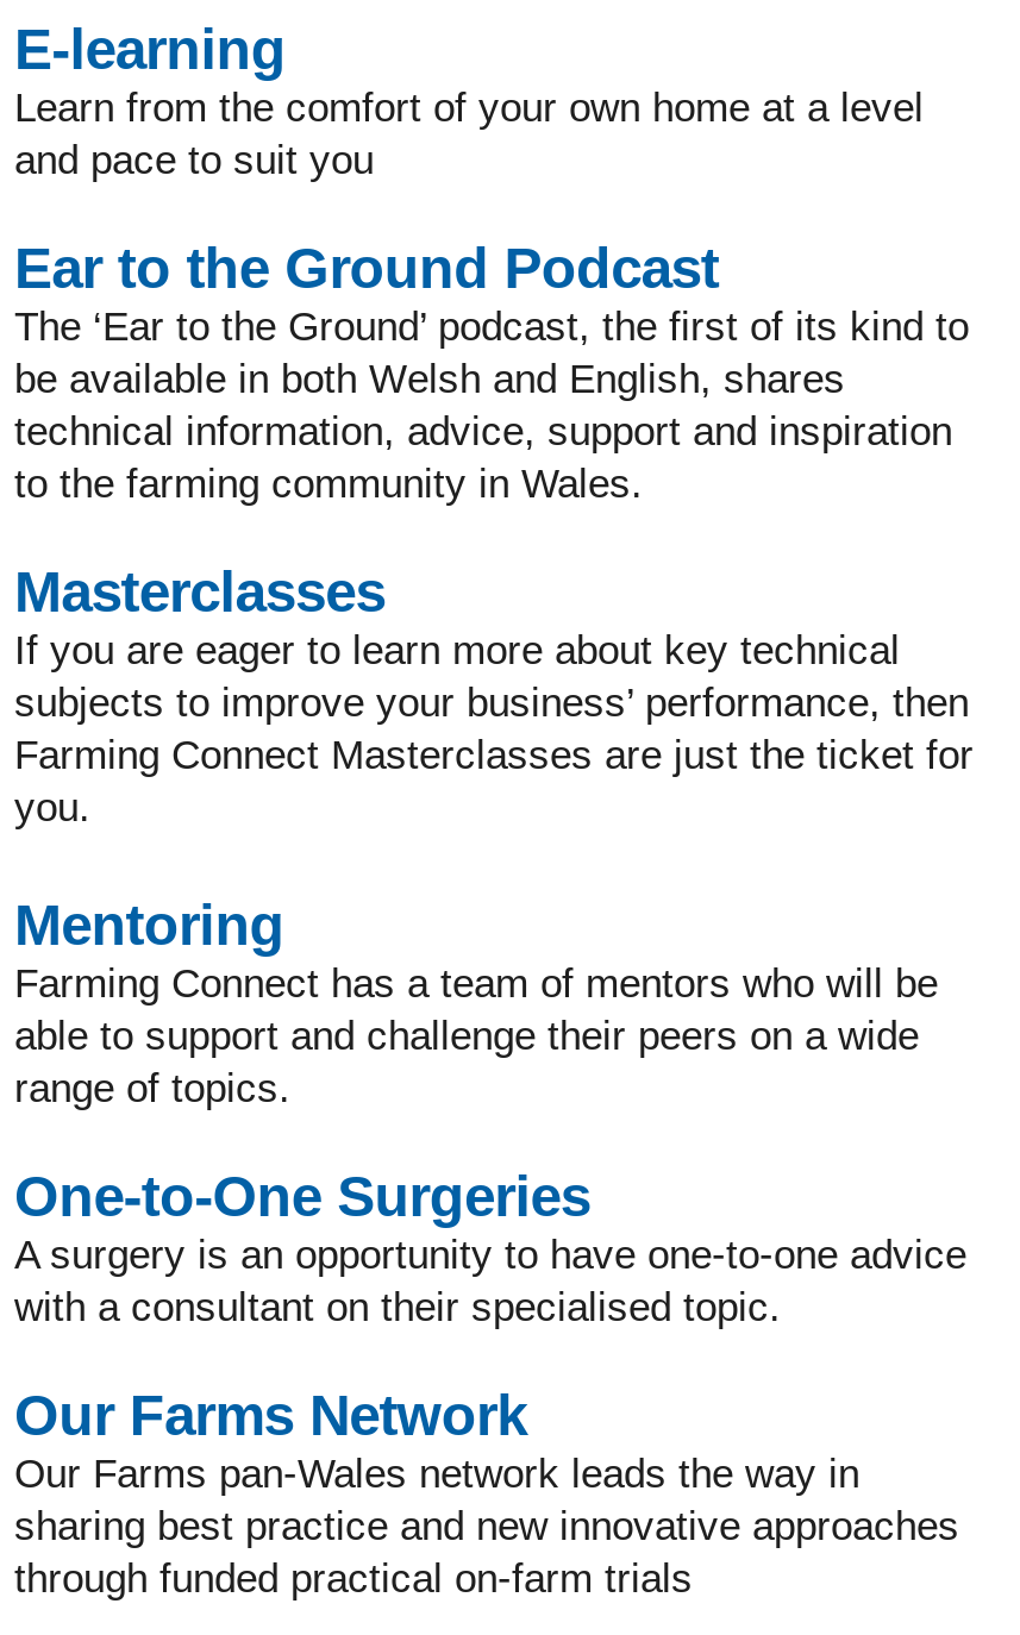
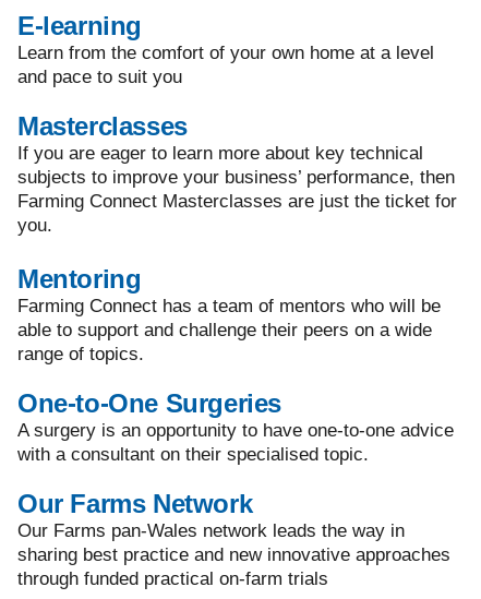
[14,236,969,507] Ear to the Ground Podcast | The ‘Ear to the Ground’ podcast, the first of its kind to | be available in both Welsh and English, shares | technical information, advice, support and inspiration | to the farming community in Wales. -> none

